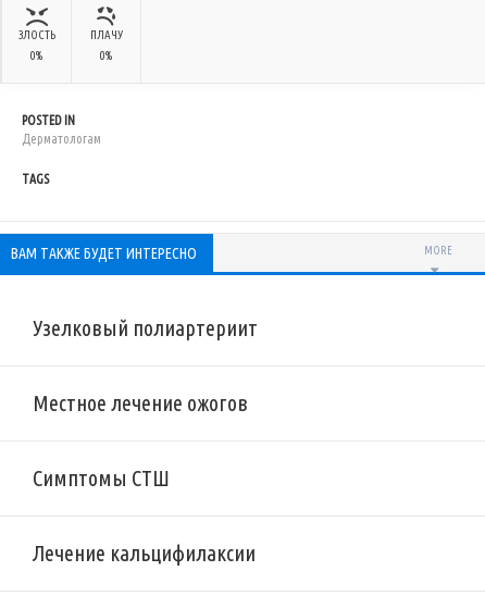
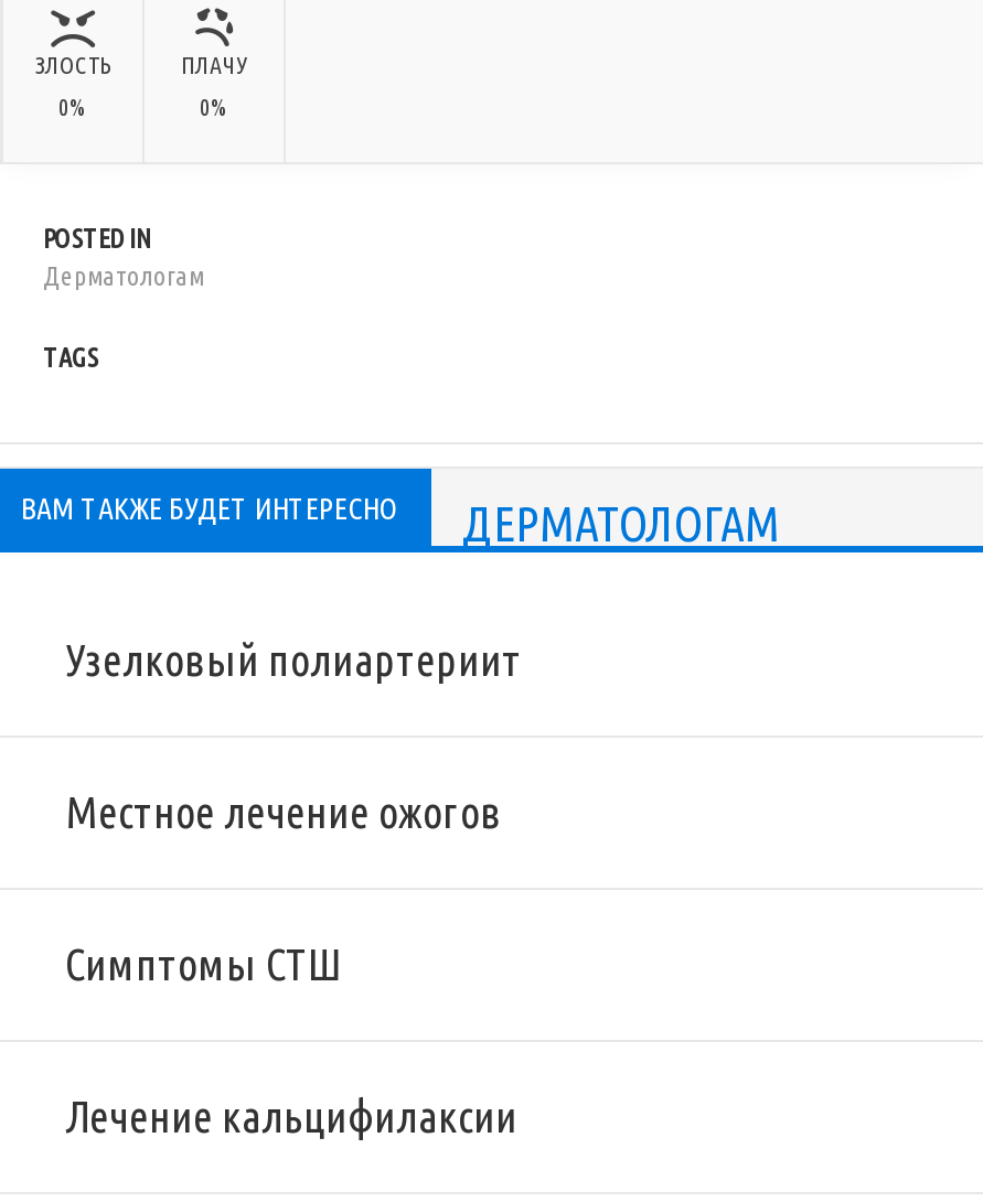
[424,245,452,257] MORE -> [462,496,780,551] ДЕРМАТОЛОГАМ

